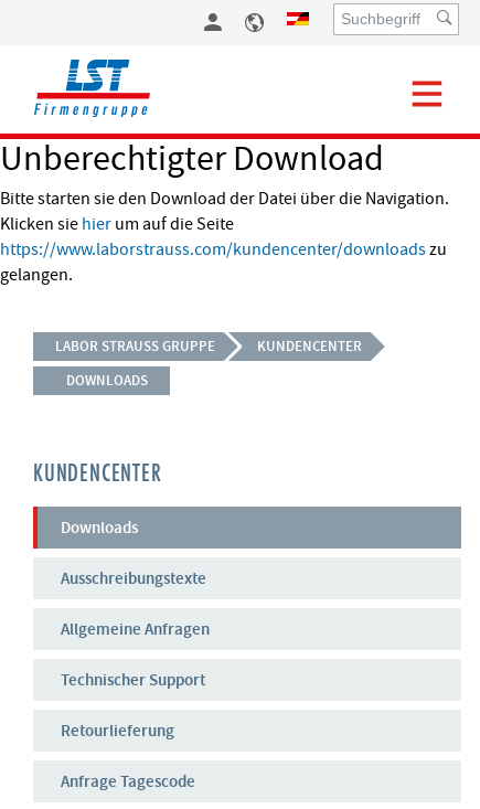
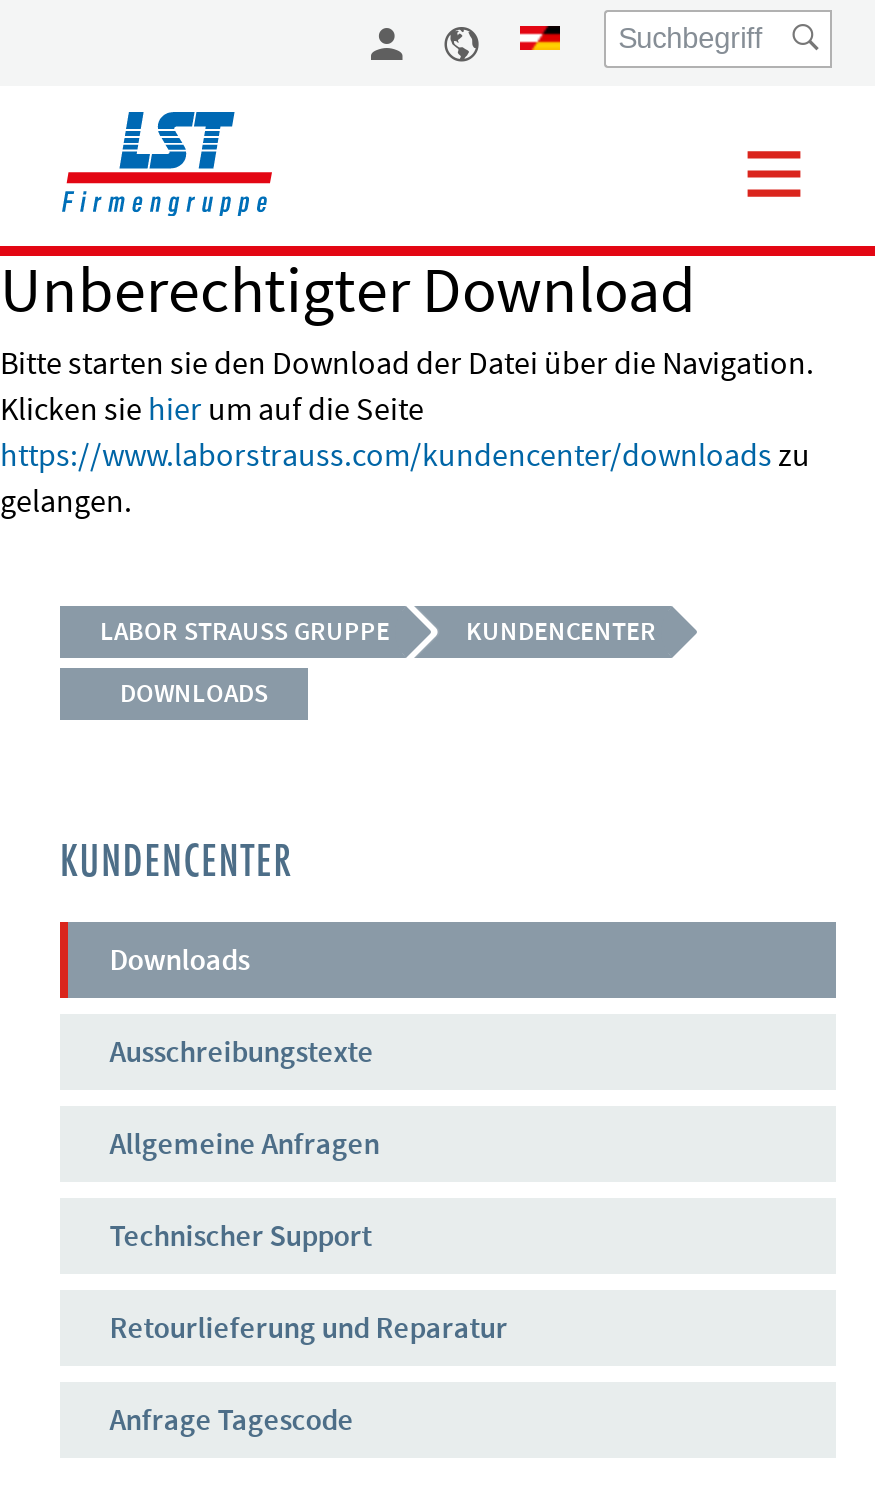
[60,720,174,742] Retourlieferung -> [110,1309,508,1349] Retourlieferung und Reparatur

